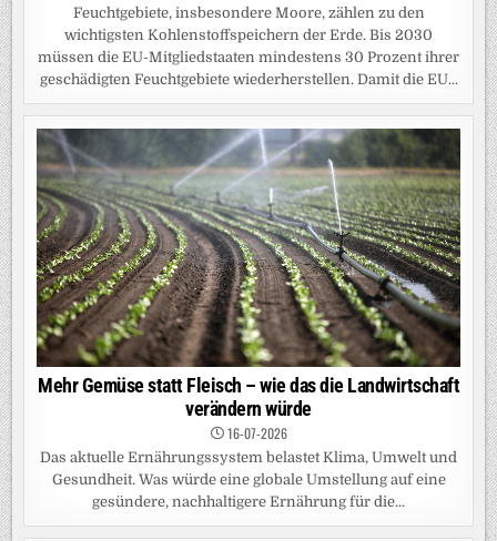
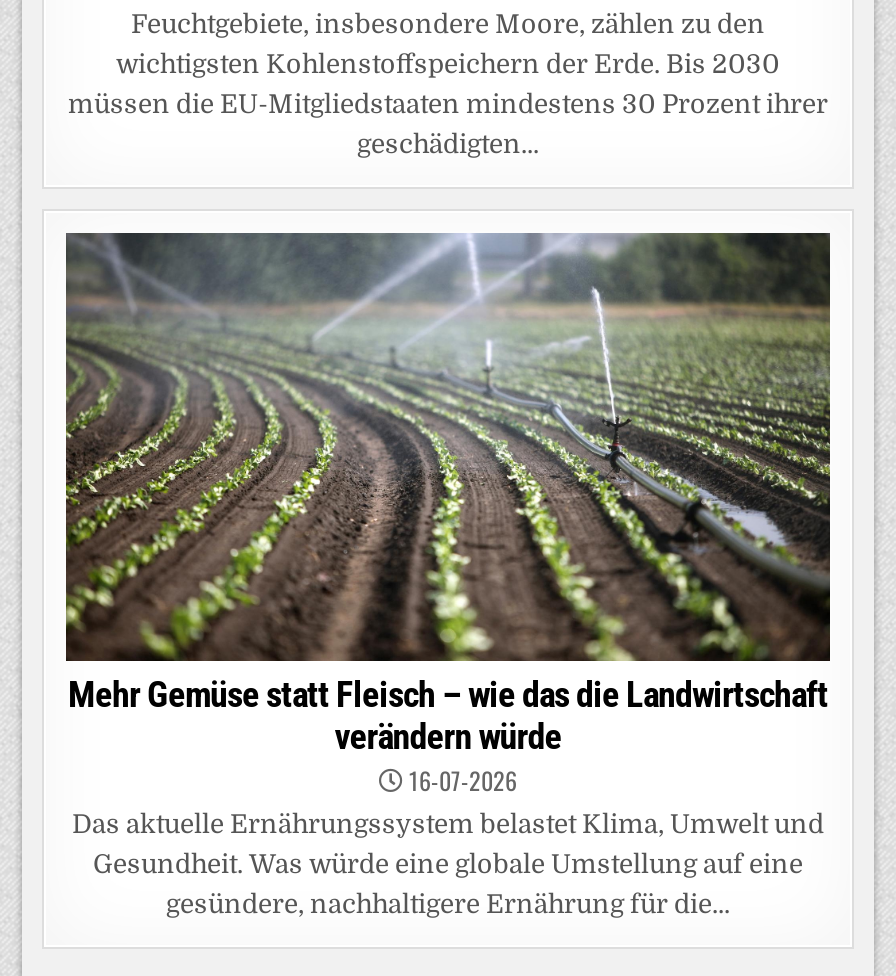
[39,71,458,88] geschädigten Feuchtgebiete wiederherstellen. Damit die EU... -> [357,128,539,158] geschädigten...

